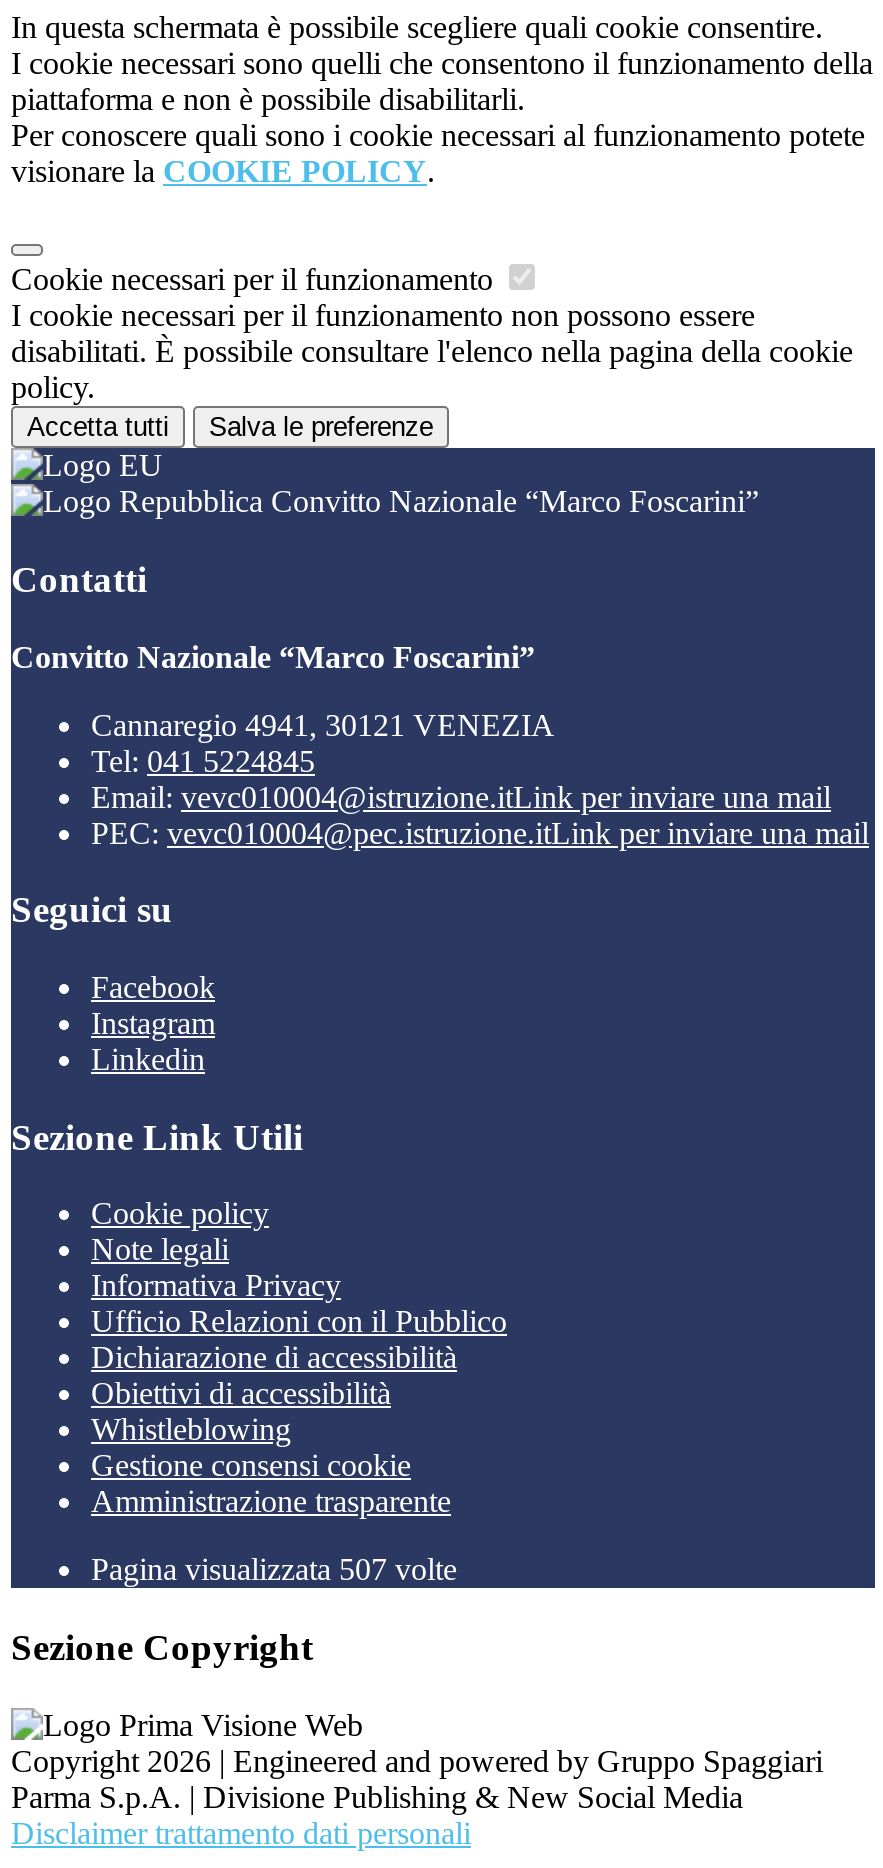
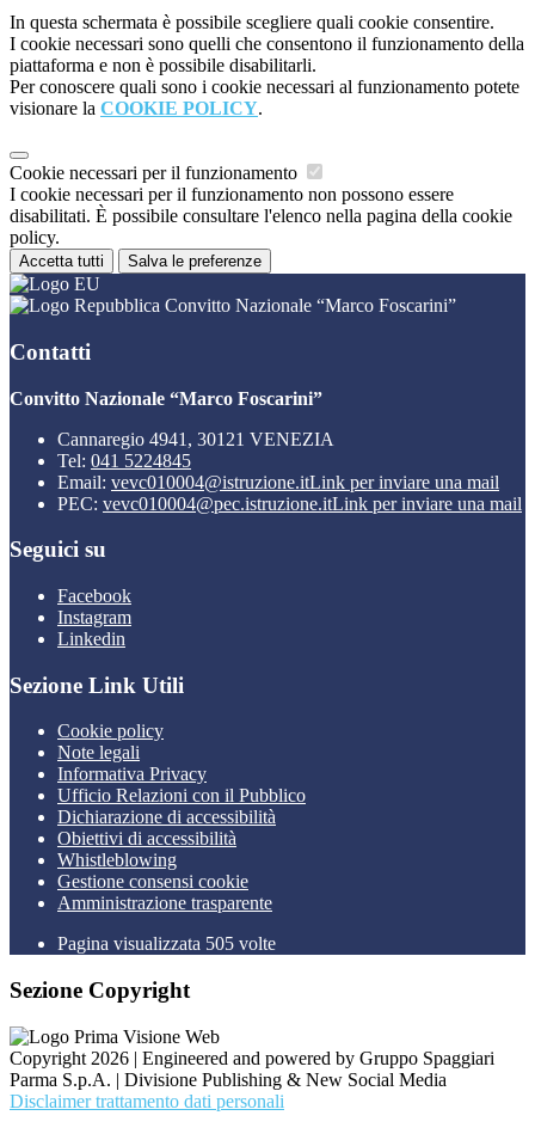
[91,1553,457,1587] Pagina visualizzata 507 volte -> [57,934,276,954] Pagina visualizzata 505 volte

